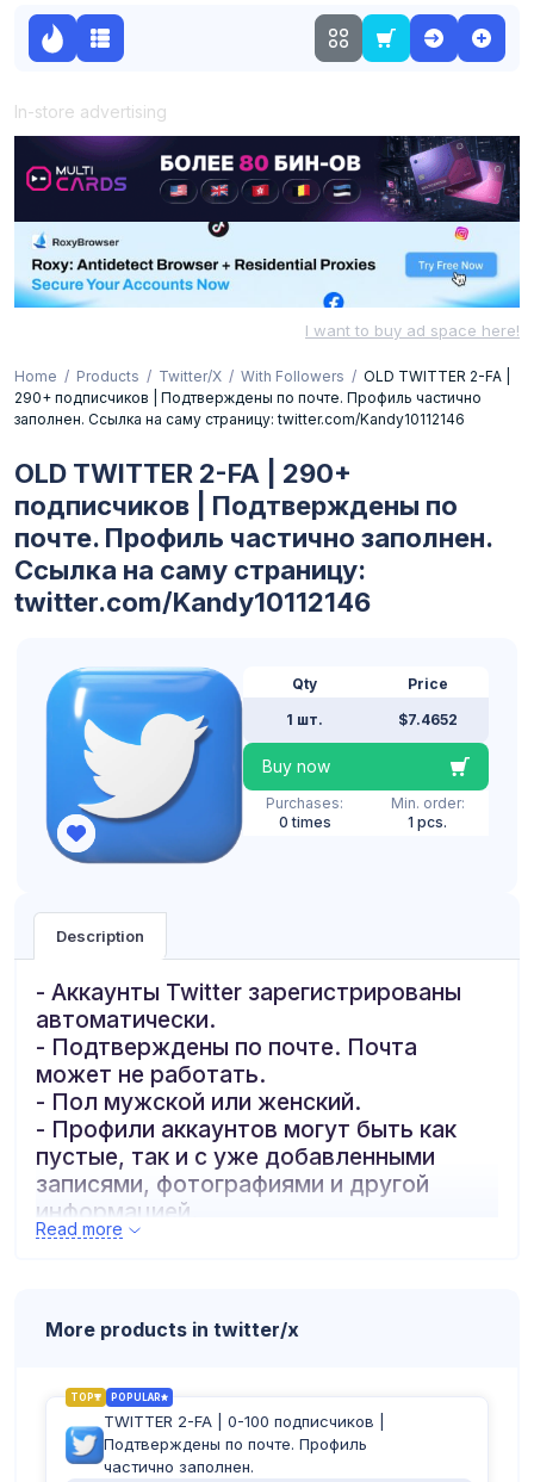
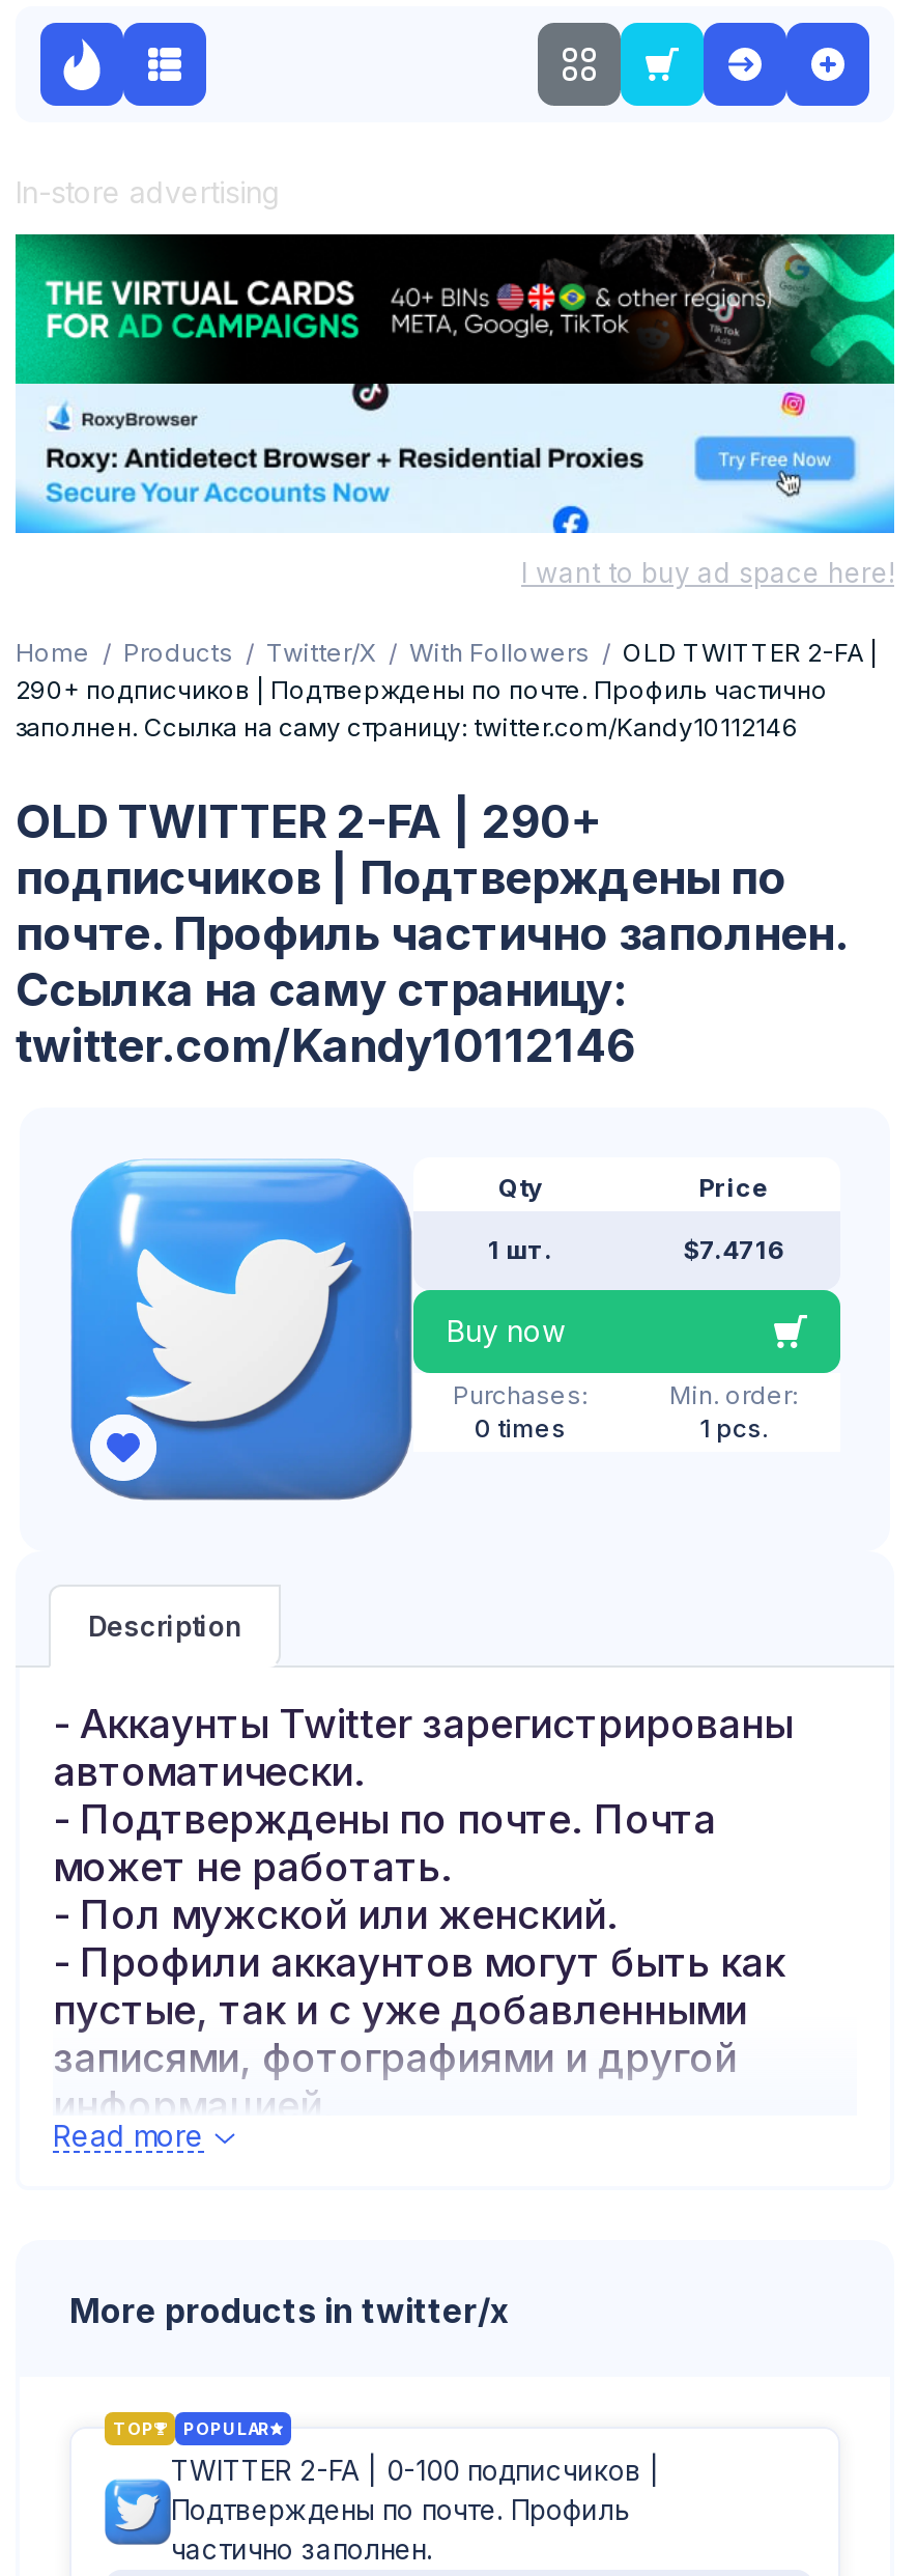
[13,135,521,223] [image] -> [13,232,896,386] [image]
[398,711,457,729] $7.4652 -> [683,1234,784,1266] $7.4716

